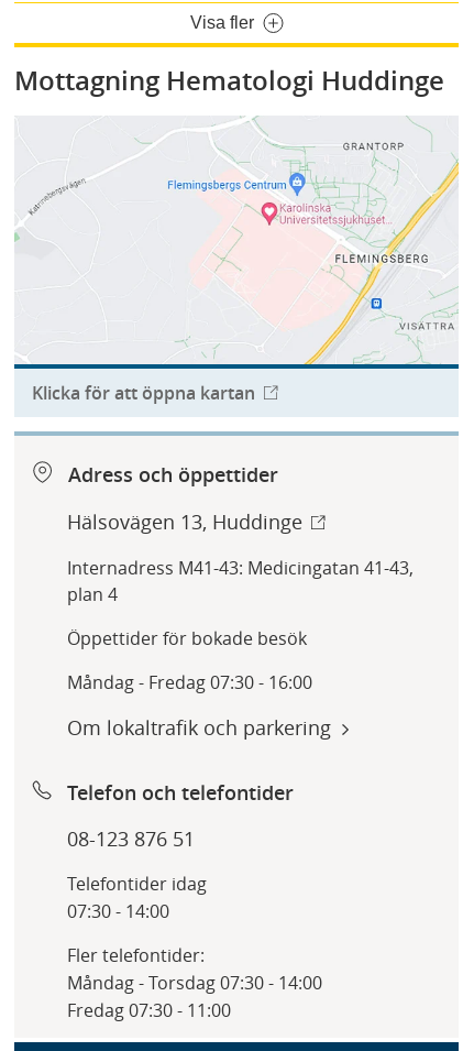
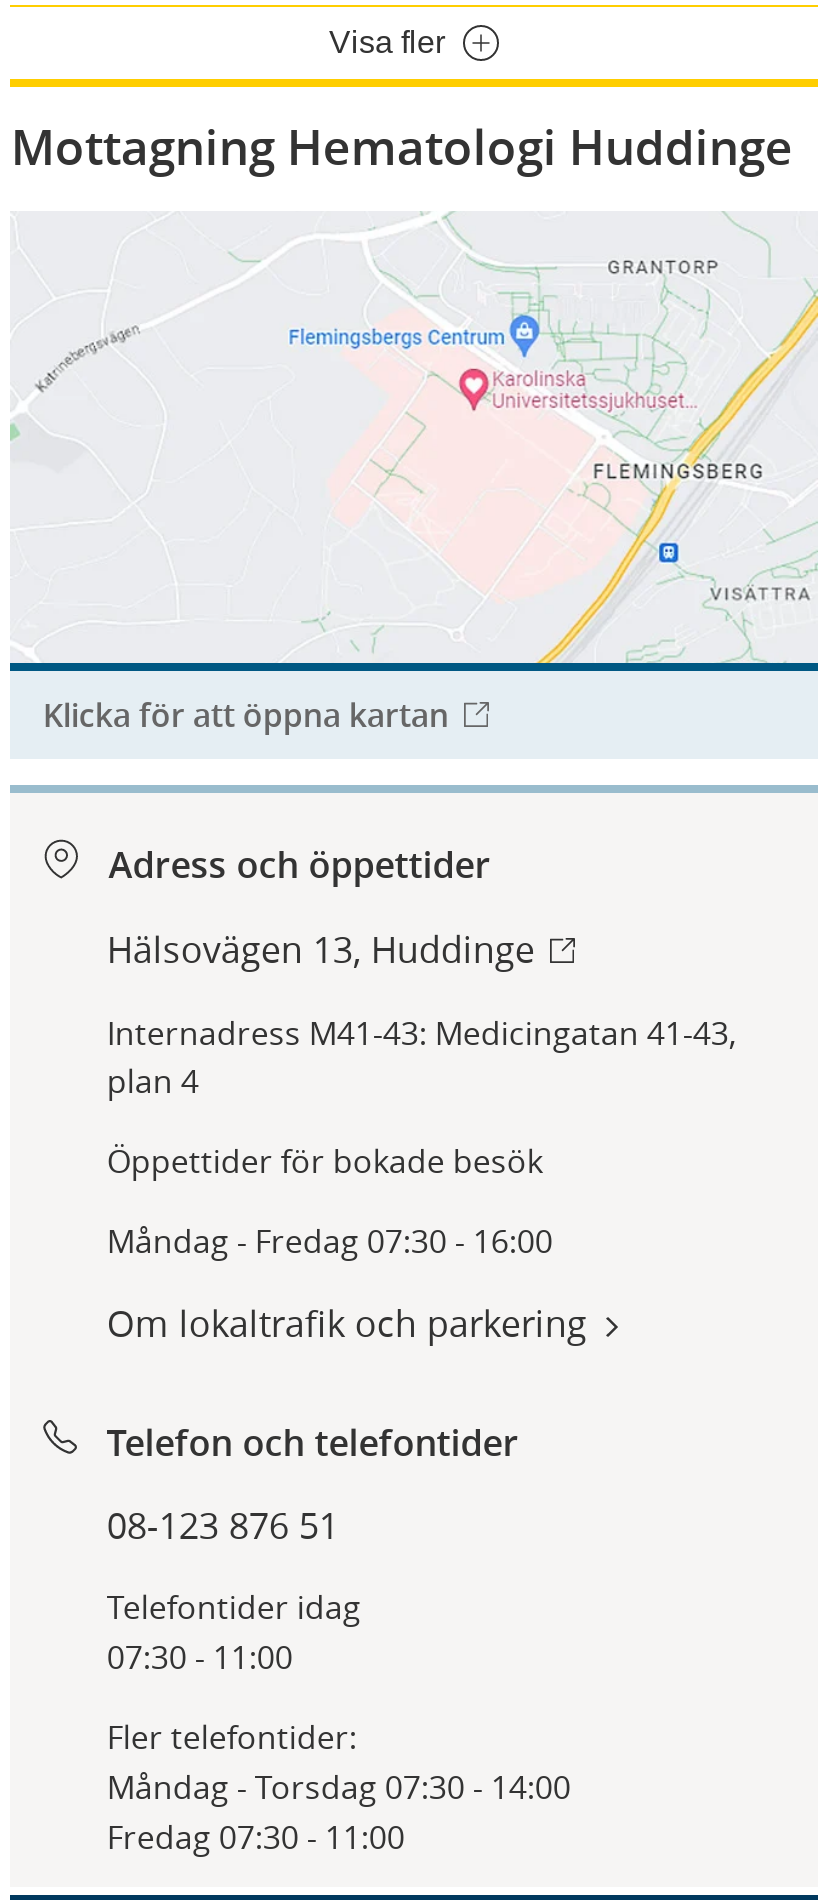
[68,899,170,923] 07:30 - 14:00 -> [107,1635,293,1679] 07:30 - 11:00

